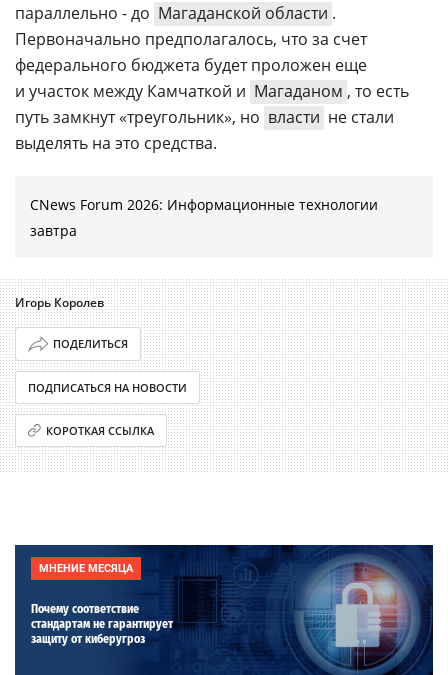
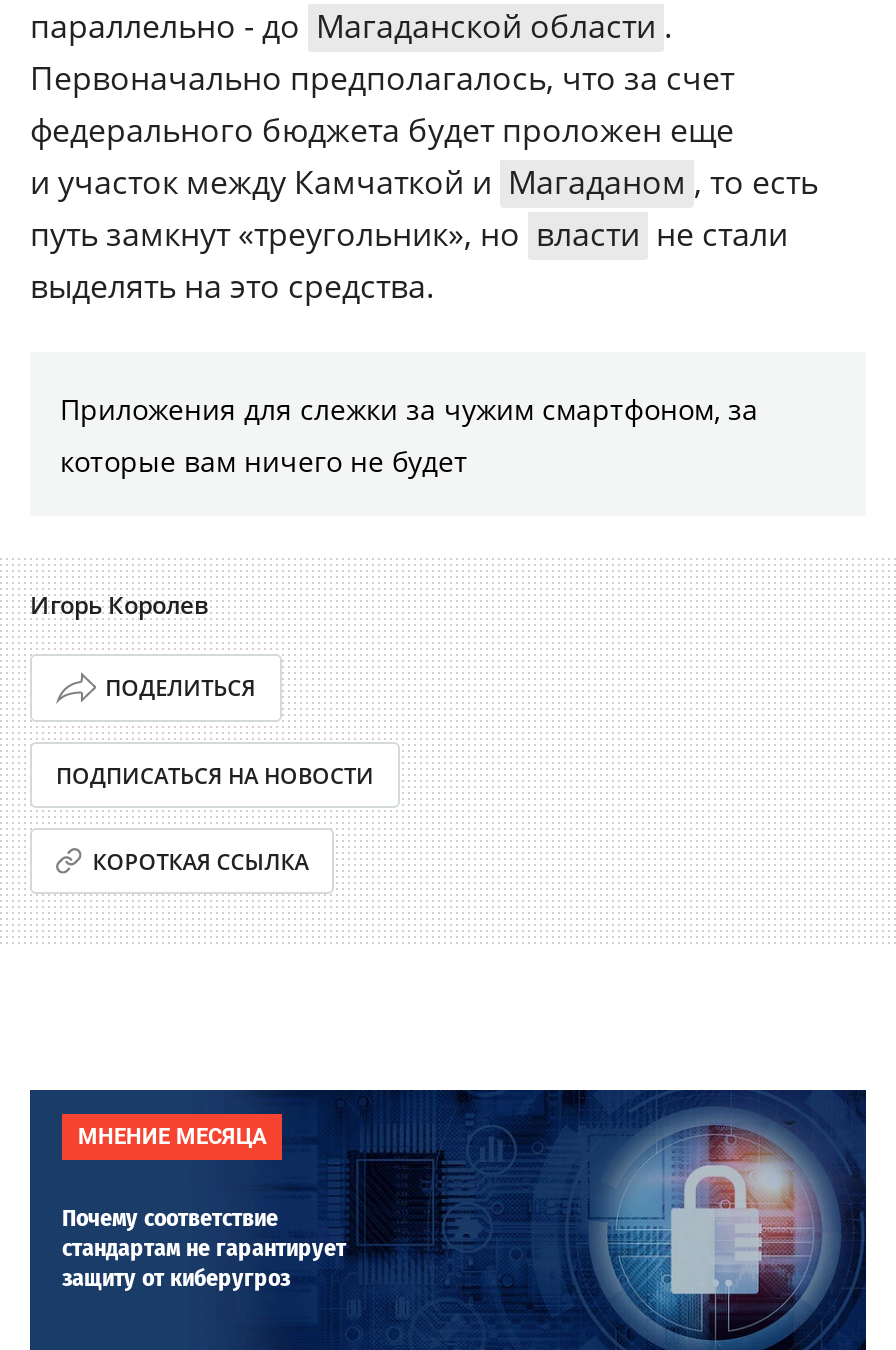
[30,195,378,240] CNews Forum 2026: Информационные технологии | завтра -> [60,389,758,479] Приложения для слежки за чужим смартфоном, за | которые вам ничего не будет

